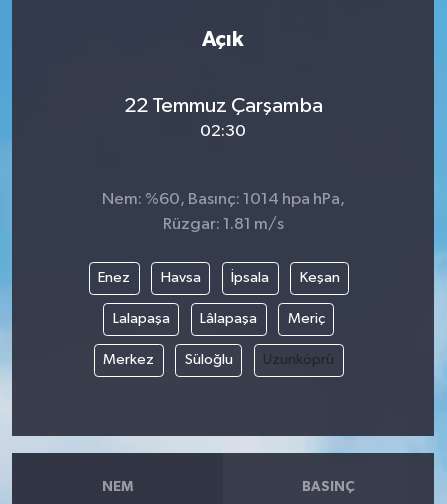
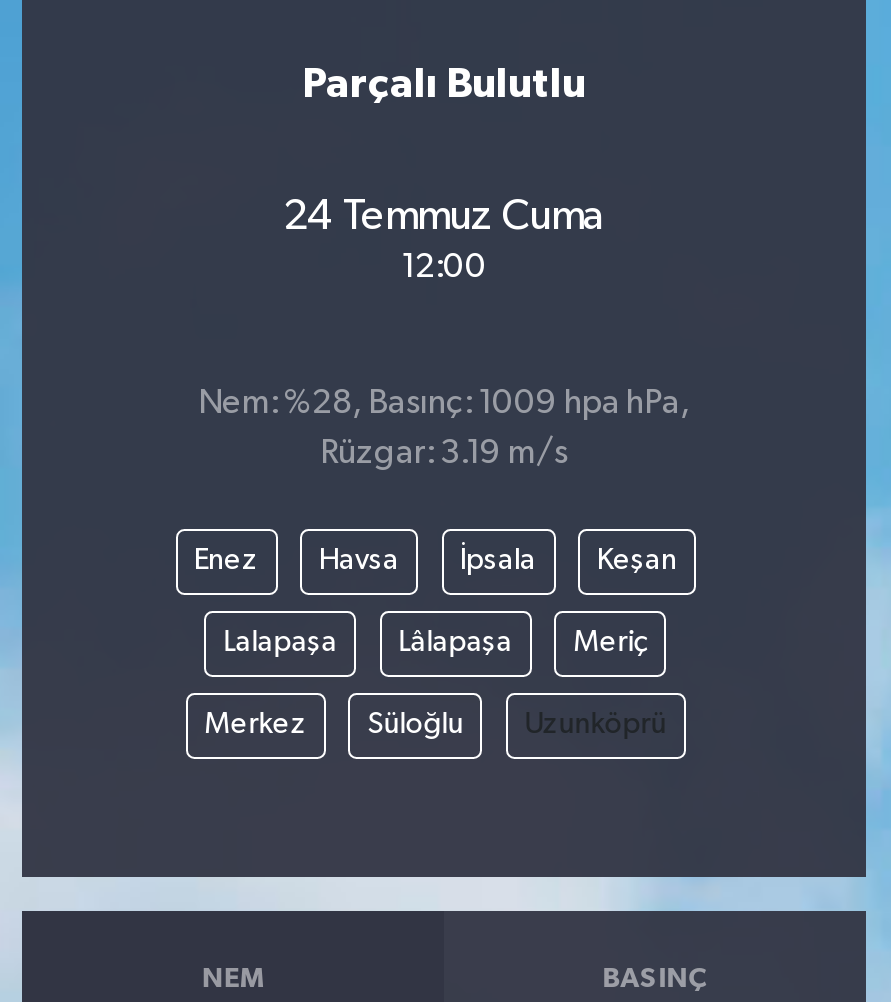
[202,29,244,50] Açık -> [302,62,586,104] Parçalı Bulutlu
[123,95,322,140] 22 Temmuz Çarşamba | 02:30 -> [283,195,605,285] 24 Temmuz Cuma | 12:00
[101,191,344,208] Nem: %60, Basınç: 1014 hpa hPa, -> [198,386,690,420] Nem: %28, Basınç: 1009 hpa hPa,
[162,216,283,233] Rüzgar: 1.81 m/s -> [320,436,568,470] Rüzgar: 3.19 m/s

